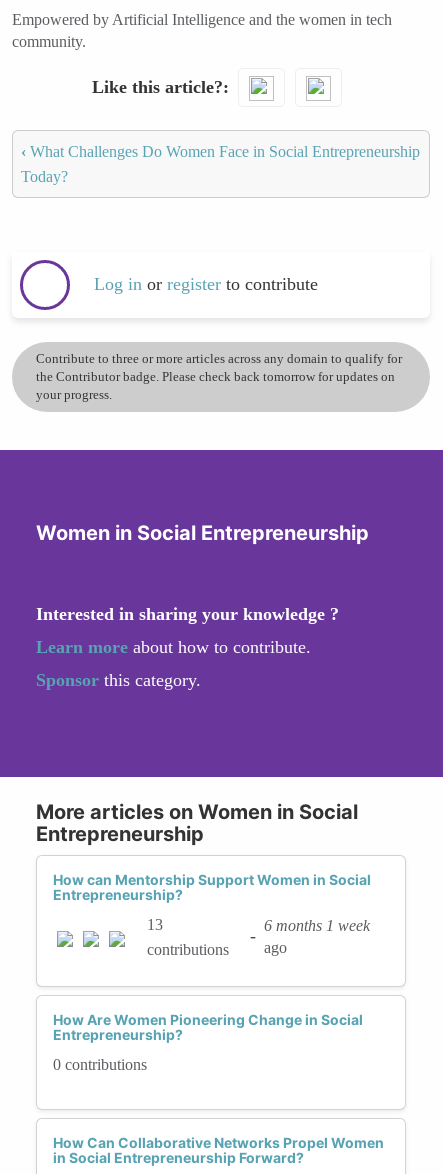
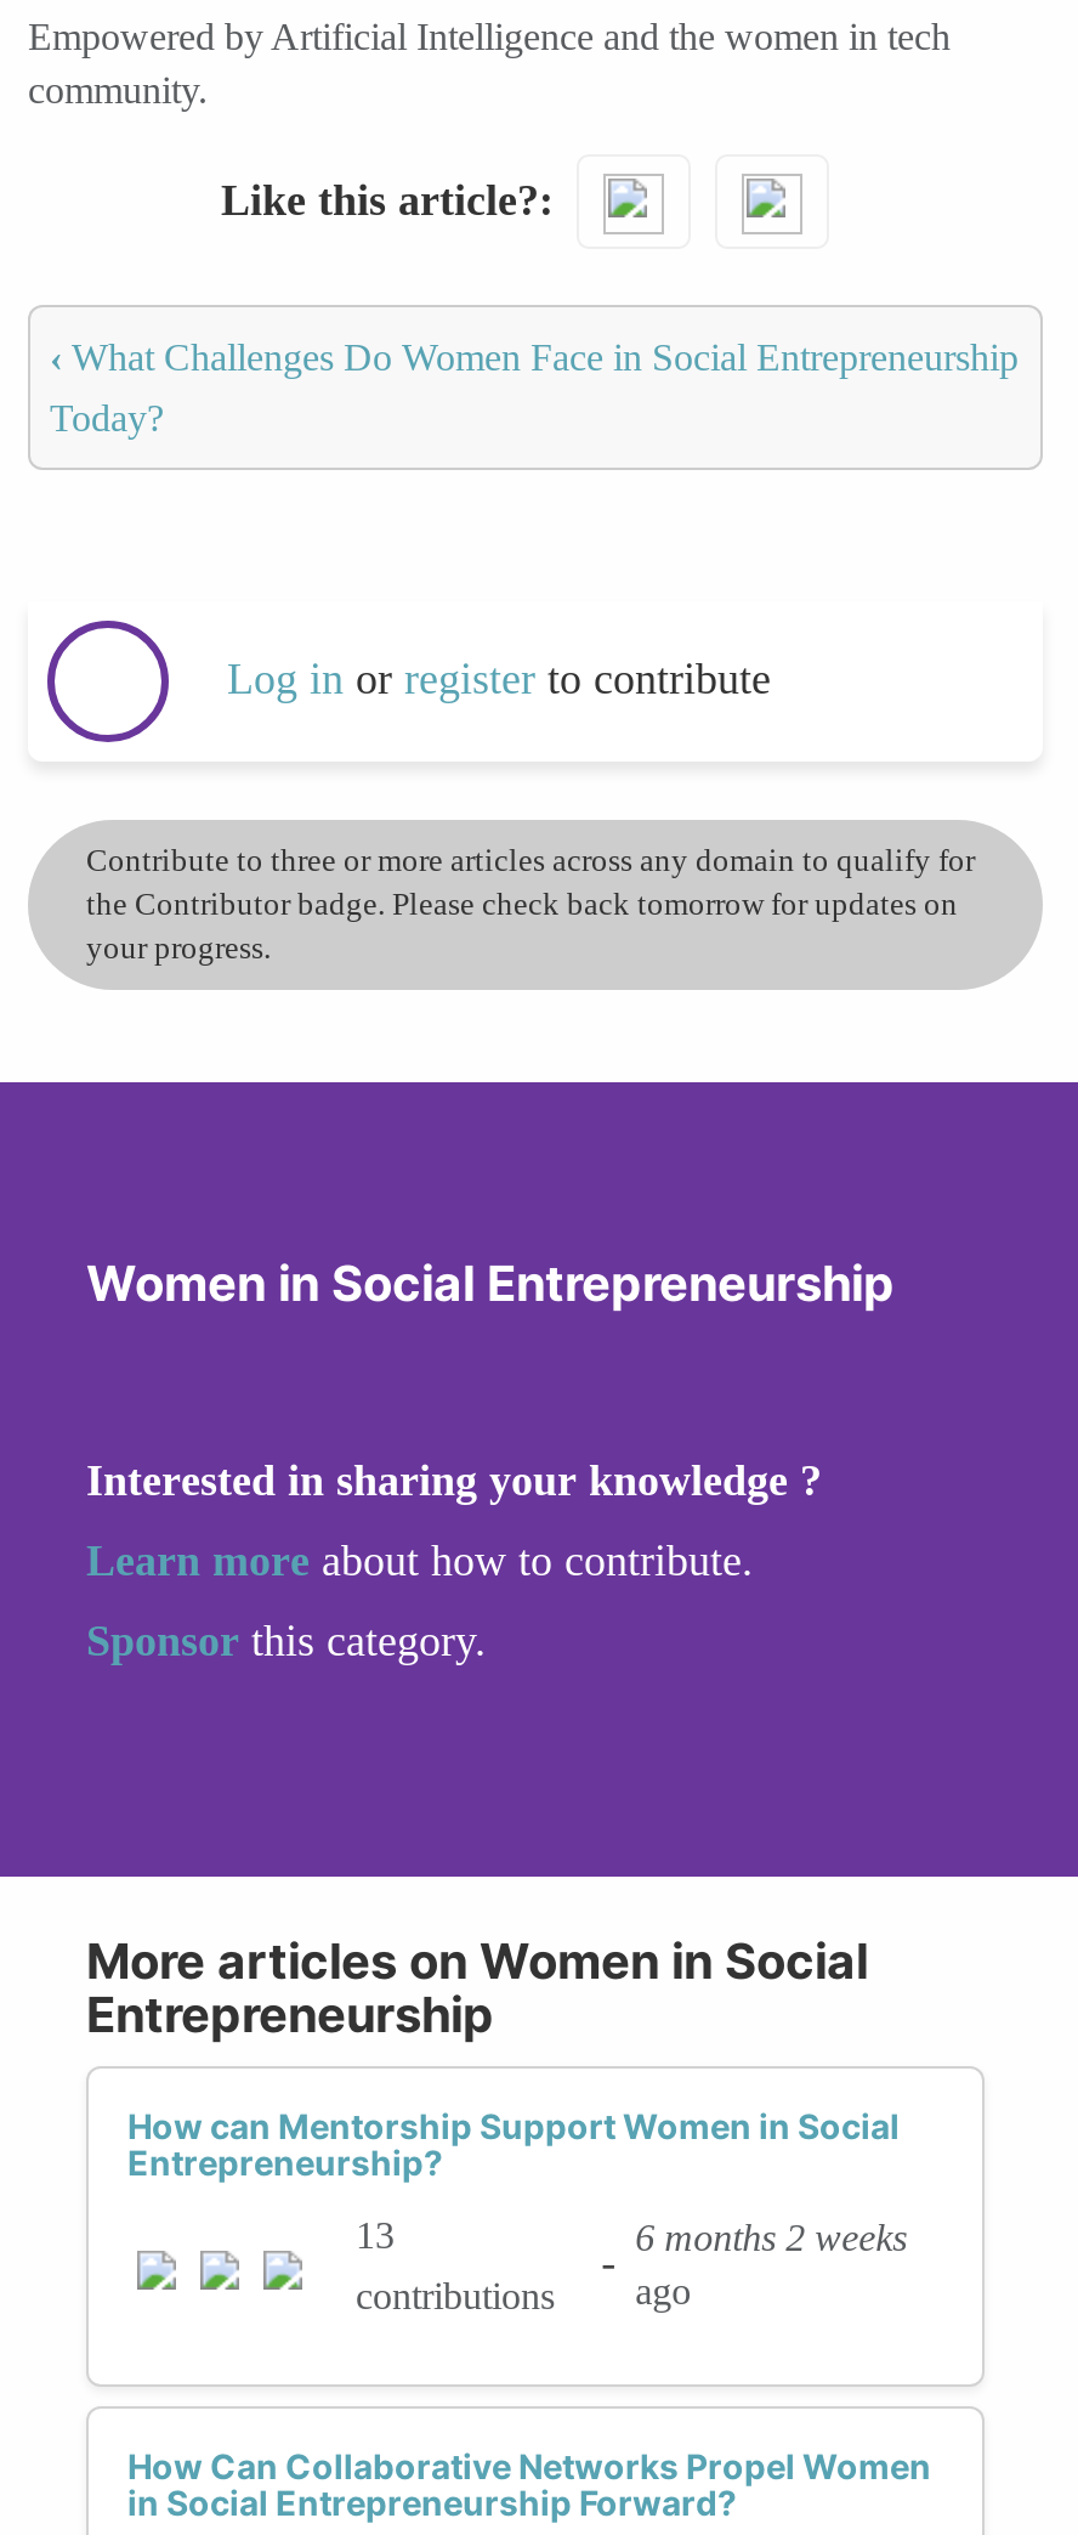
[264,917,370,934] 6 months 1 week -> [635,2217,907,2258] 6 months 2 weeks
[53,1011,363,1073] How Are Women Pioneering Change in Social | Entrepreneurship? | 0 contributions -> none

